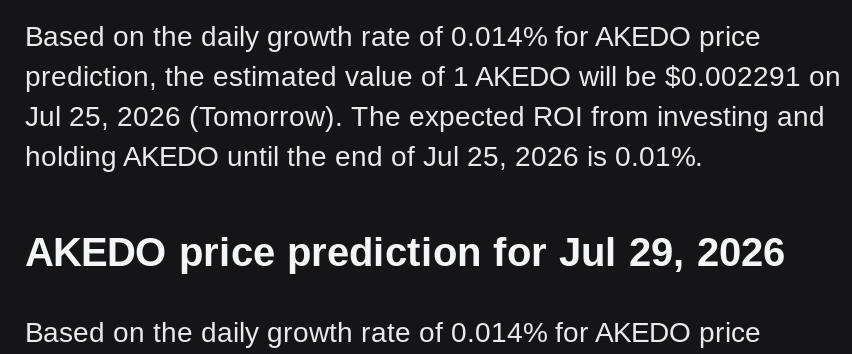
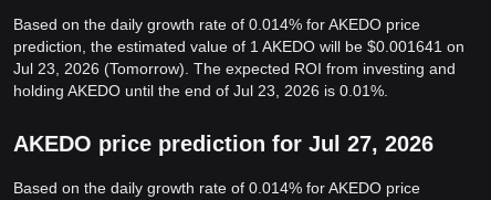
[25,60,841,92] prediction, the estimated value of 1 AKEDO will be $0.002291 on -> [13,38,464,55] prediction, the estimated value of 1 AKEDO will be $0.001641 on
[25,100,825,132] Jul 25, 2026 (Tomorrow). The expected ROI from investing and -> [13,60,456,77] Jul 23, 2026 (Tomorrow). The expected ROI from investing and
[25,140,703,172] holding AKEDO until the end of Jul 25, 2026 is 0.01%. -> [13,82,388,99] holding AKEDO until the end of Jul 23, 2026 is 0.01%.
[25,230,785,274] AKEDO price prediction for Jul 29, 2026 -> [13,131,433,156] AKEDO price prediction for Jul 27, 2026

